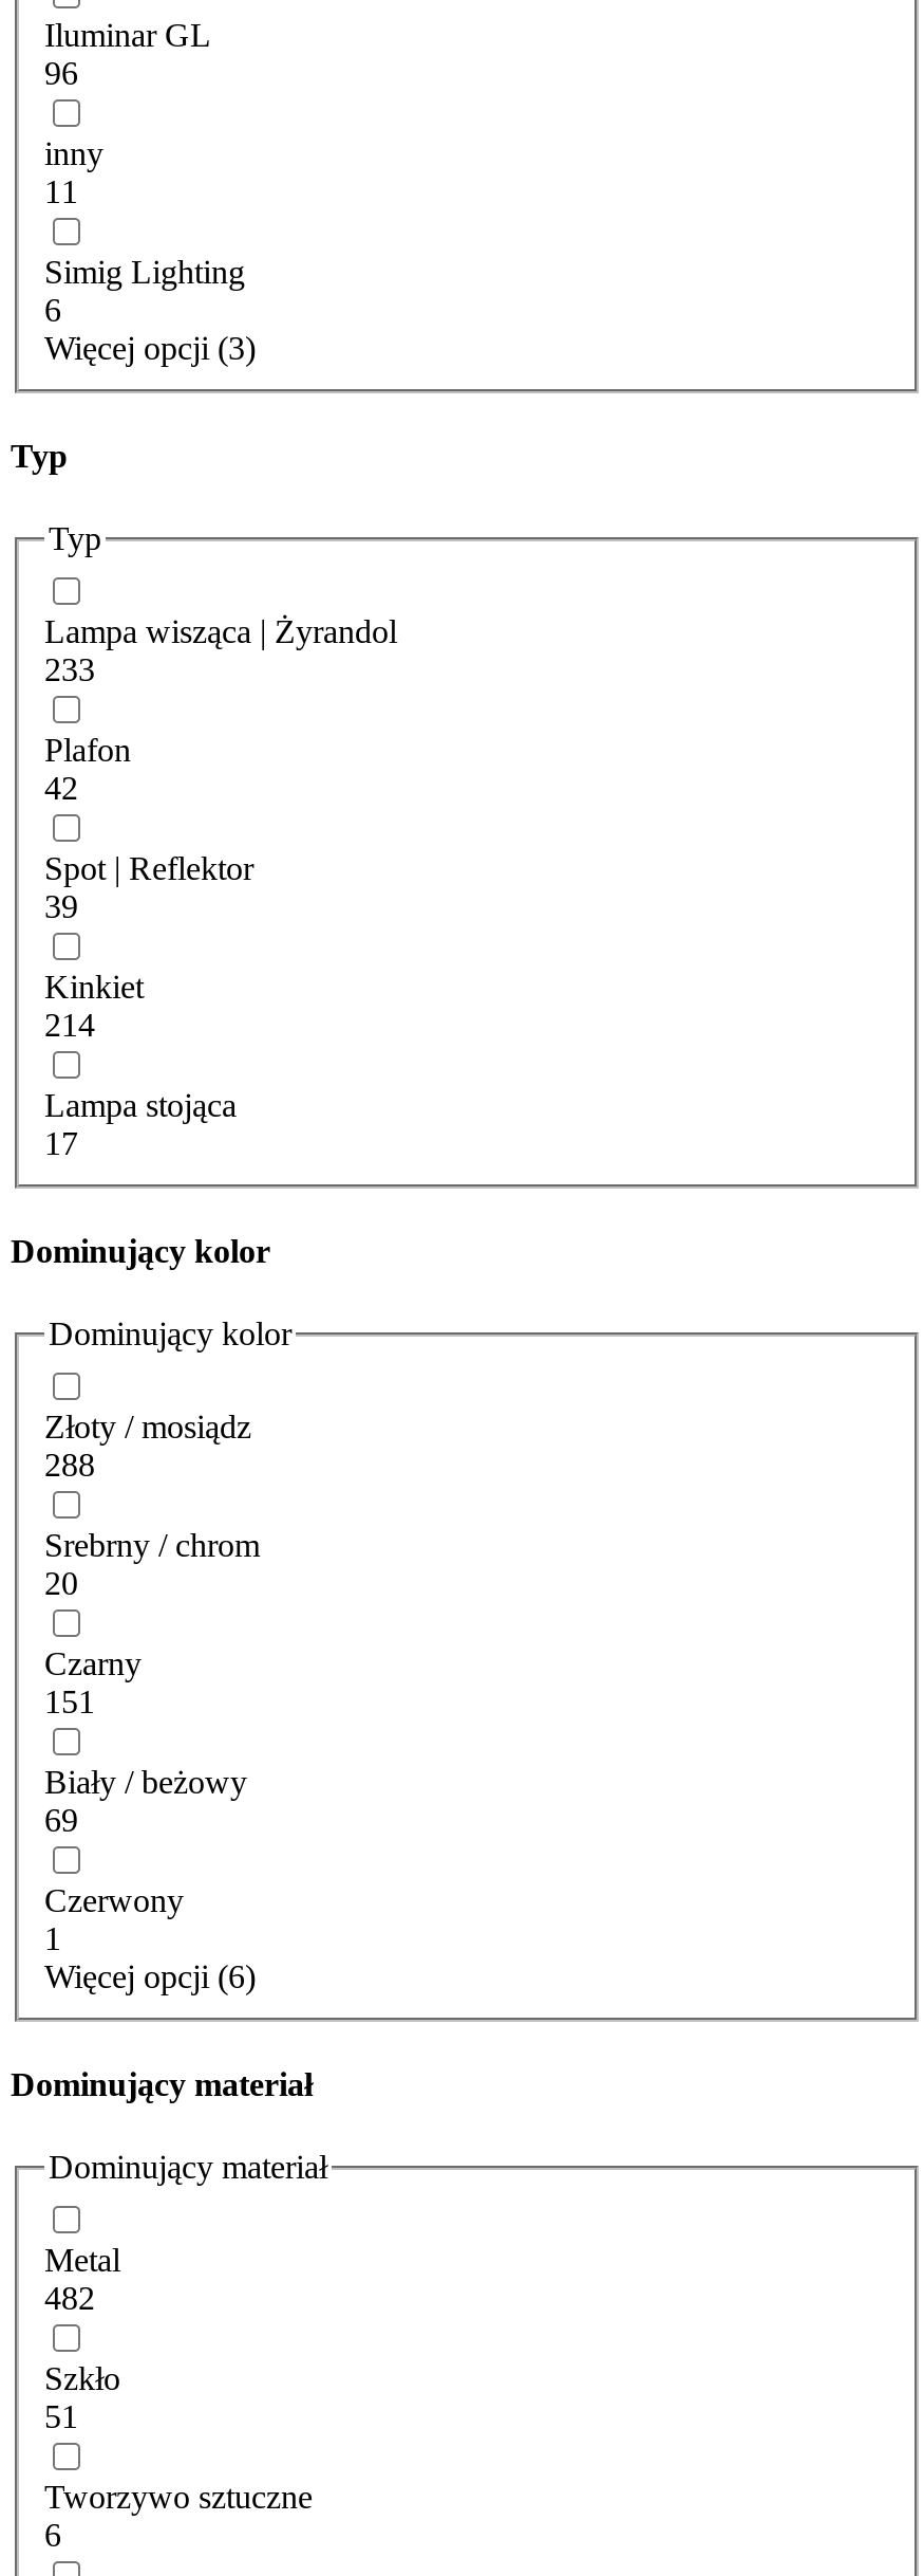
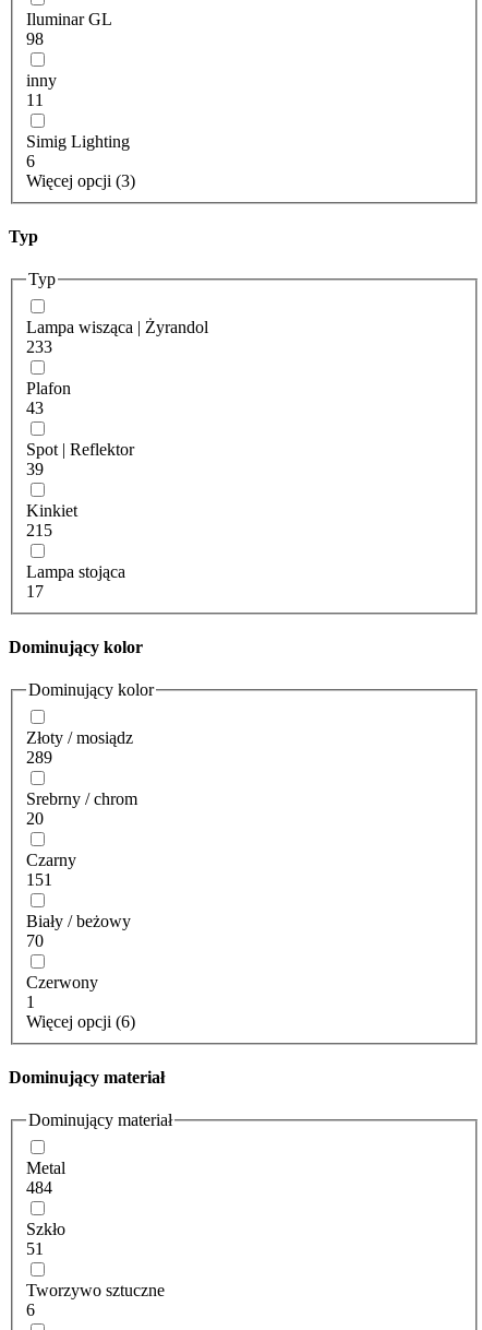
[44,54,78,90] 96 -> [26,29,44,48] 98
[44,769,78,805] 42 -> [26,398,44,417] 43
[44,1006,95,1042] 214 -> [26,521,52,539] 215
[44,1446,95,1482] 288 -> [26,748,52,766] 289
[44,1802,78,1838] 69 -> [26,931,44,950] 70
[44,2280,95,2316] 482 -> [26,1178,52,1197] 484

